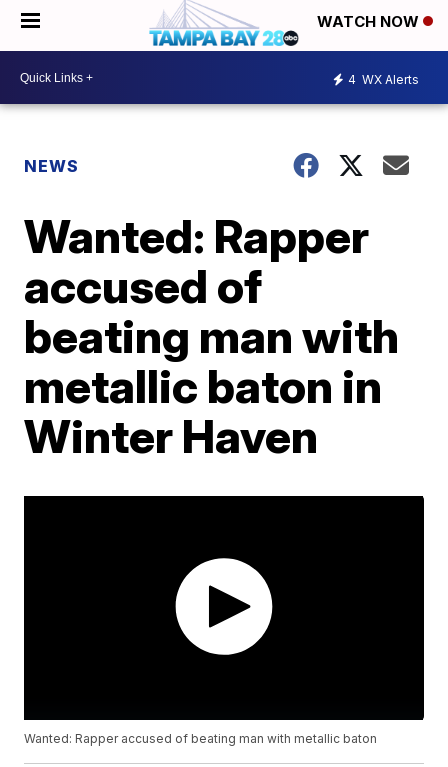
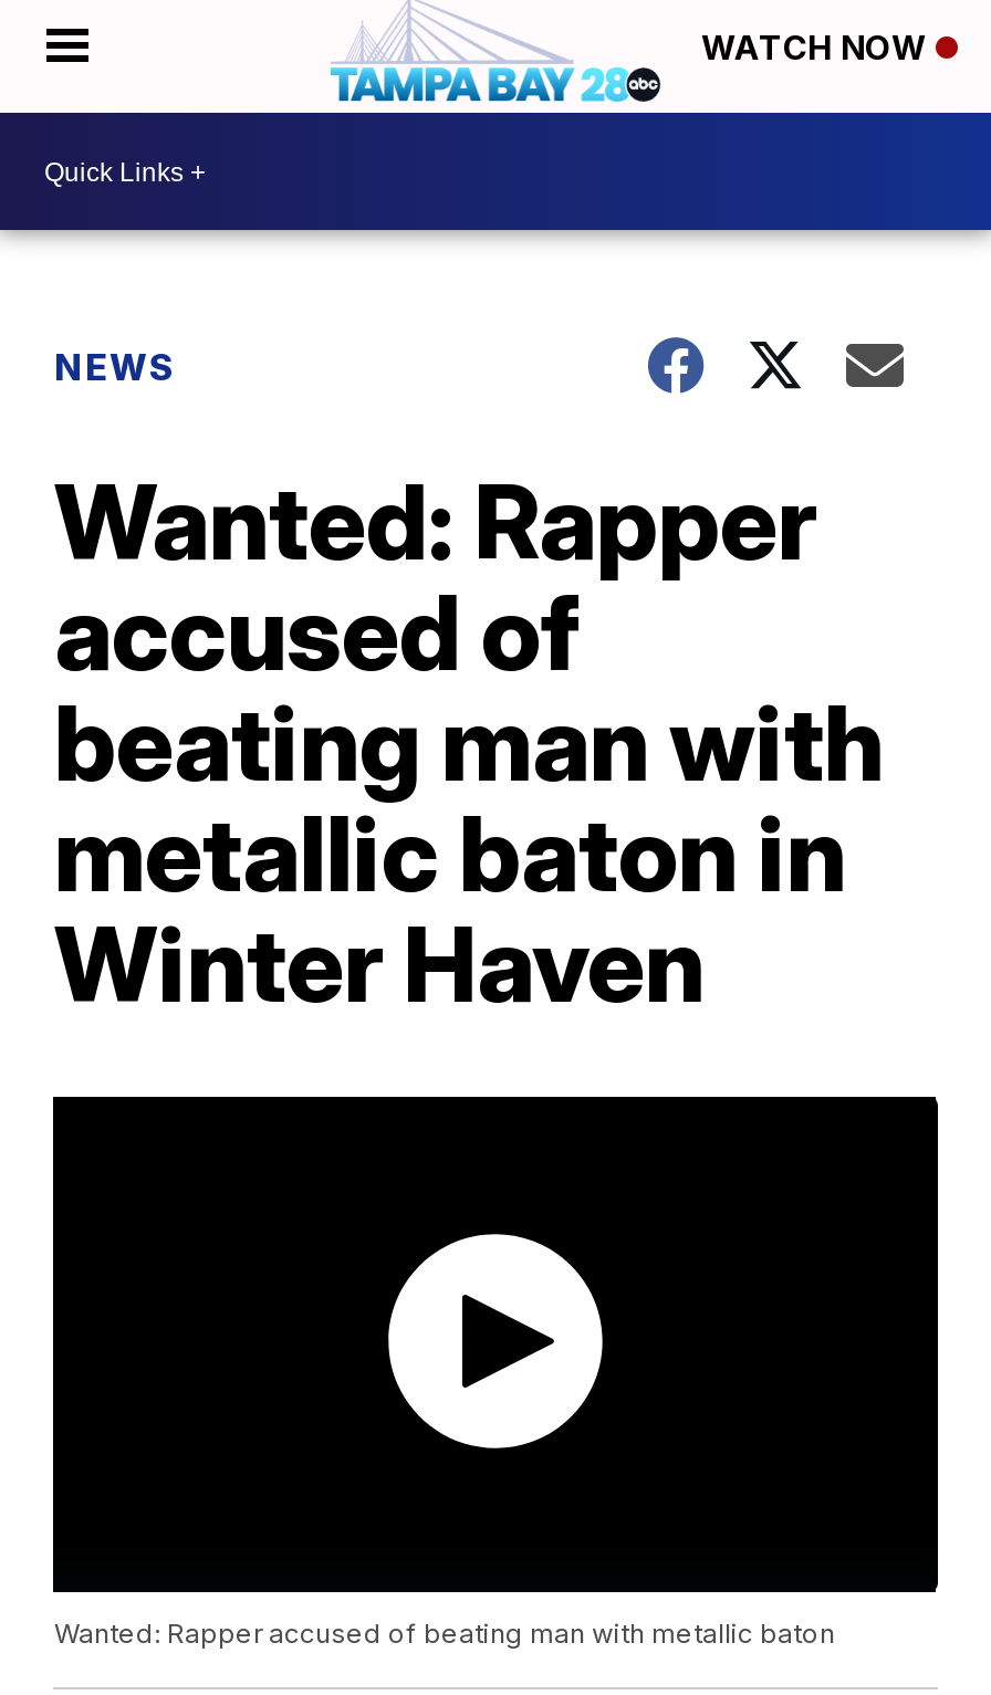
[348,71,419,86] 4 WX Alerts -> none

